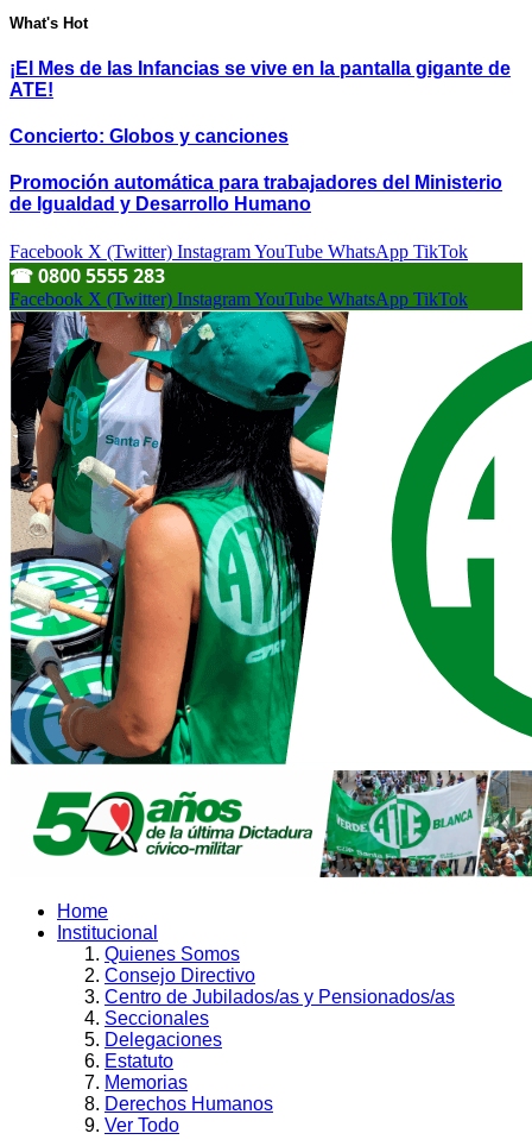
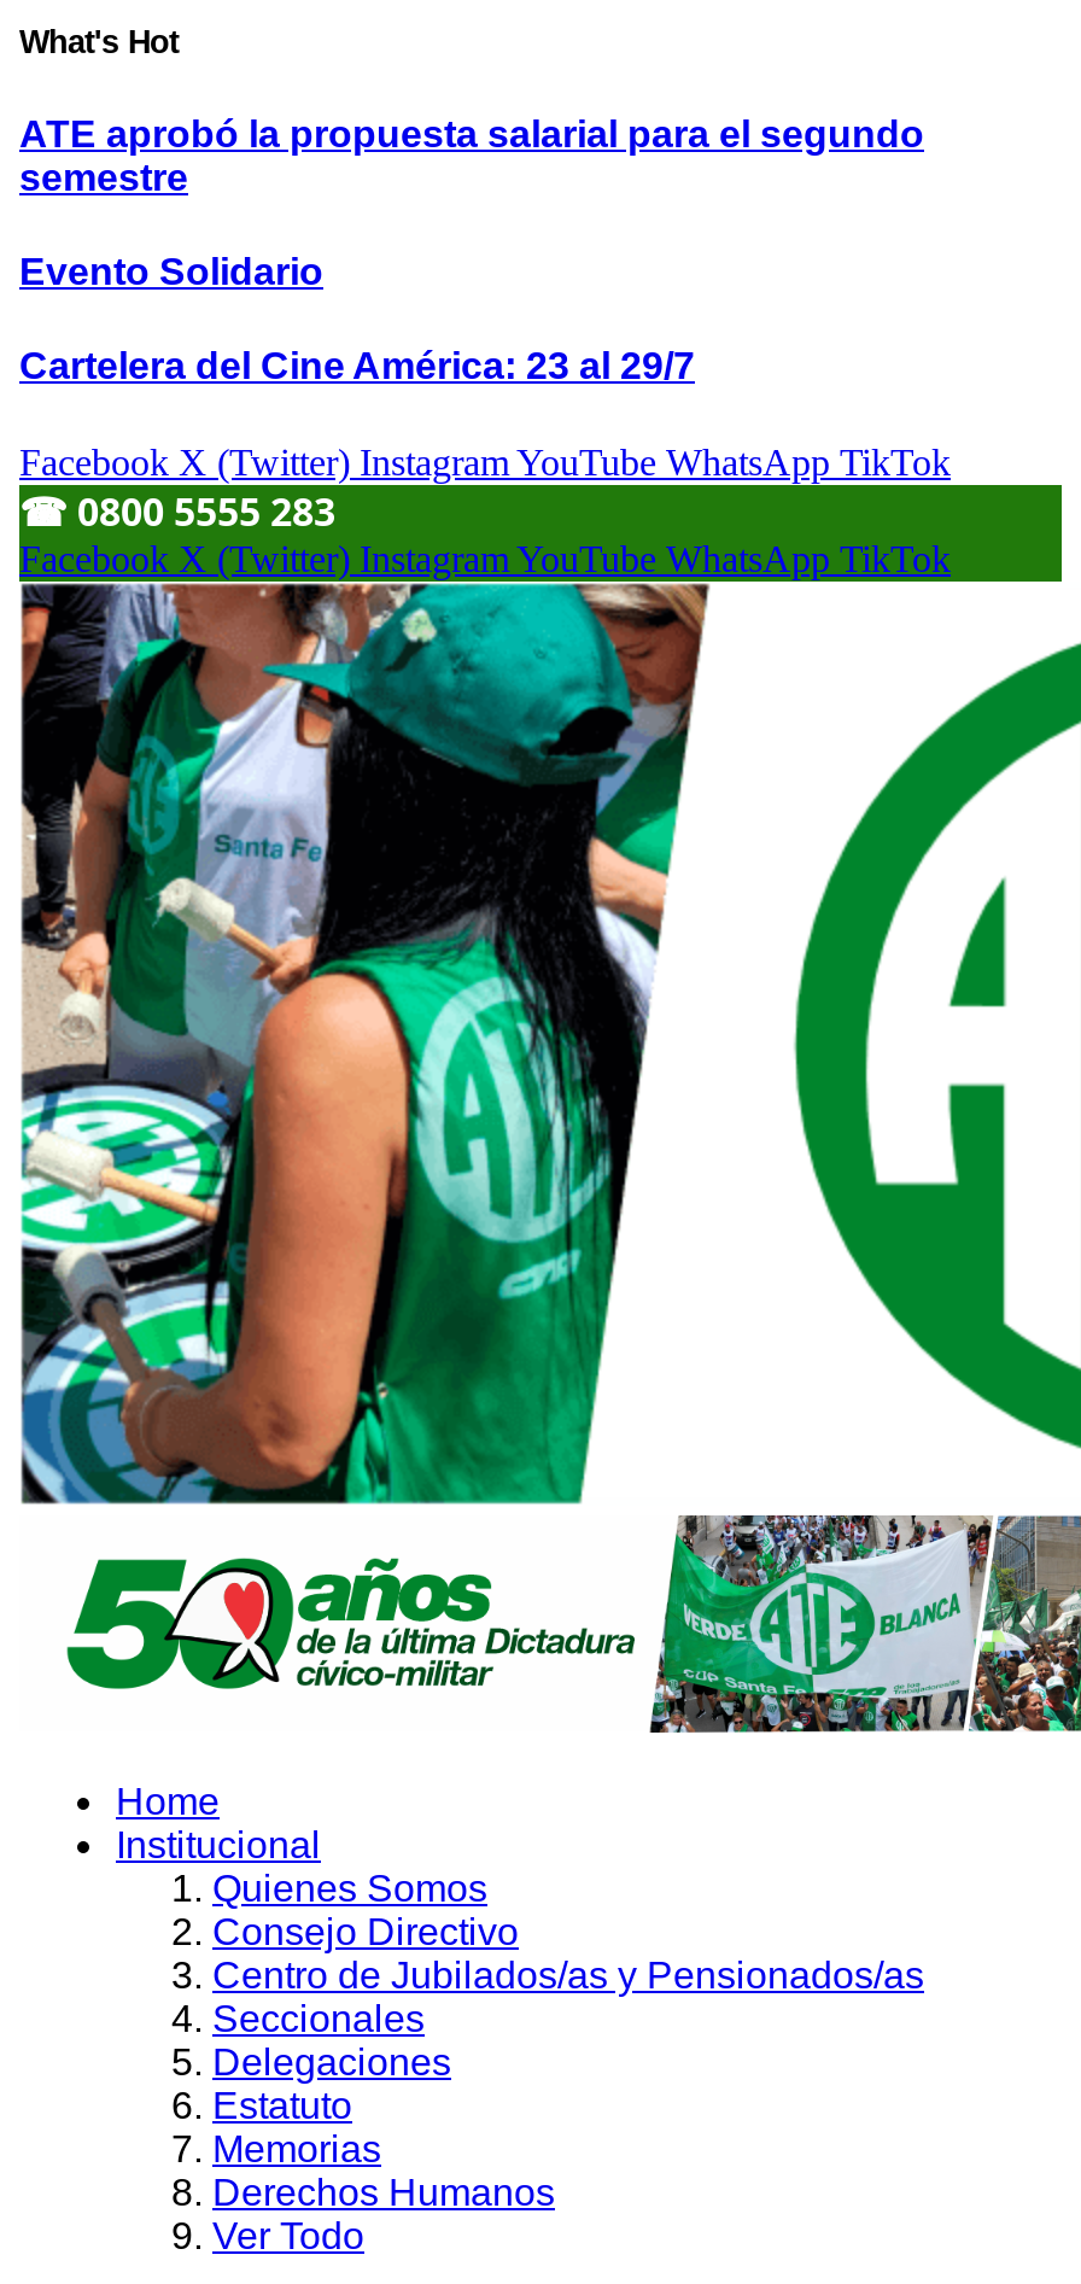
[9,58,511,100] ¡El Mes de las Infancias se vive en la pantalla gigante de | ATE! -> [19,113,924,197] ATE aprobó la propuesta salarial para el segundo | semestre
[9,126,289,146] Concierto: Globos y canciones -> [19,251,323,292] Evento Solidario
[9,173,502,214] Promoción automática para trabajadores del Ministerio | de Igualdad y Desarrollo Humano -> [19,346,695,387] Cartelera del Cine América: 23 al 29/7

